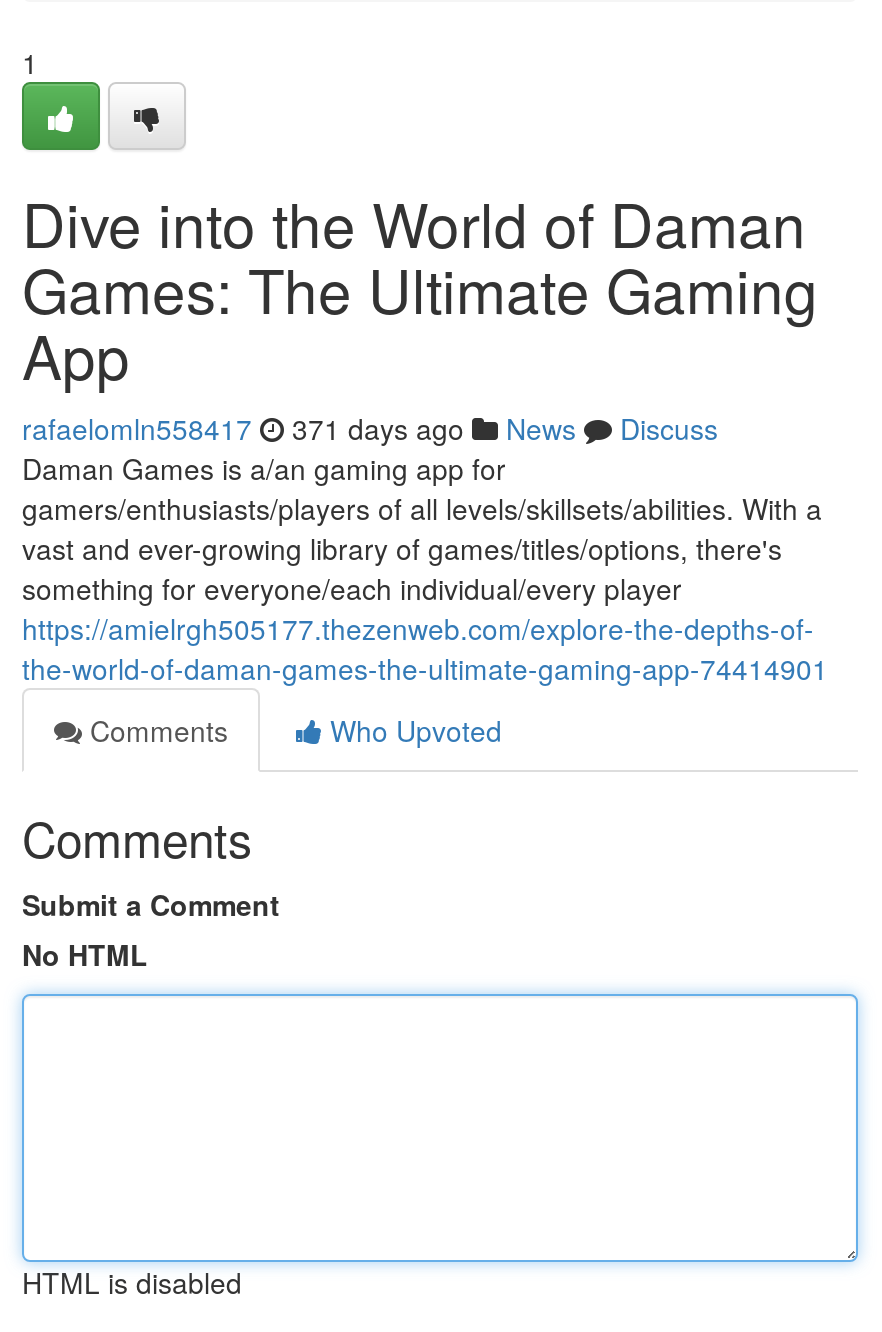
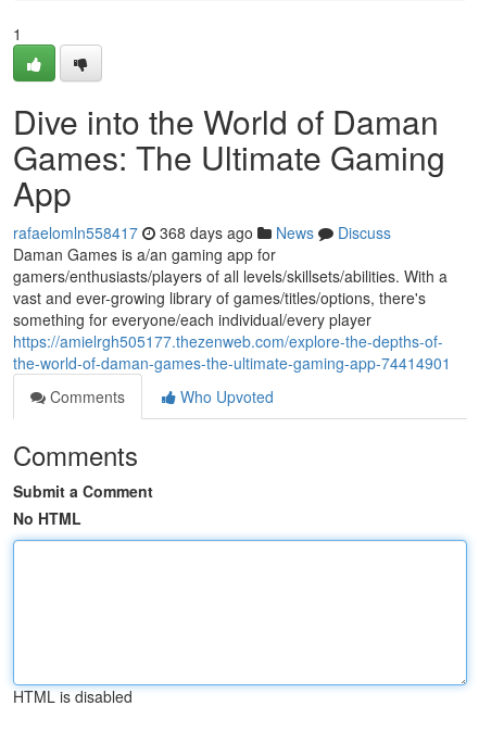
[22,408,718,448] rafaelomln558417 371 days ago News Discuss -> [13,222,391,243] rafaelomln558417 368 days ago News Discuss

